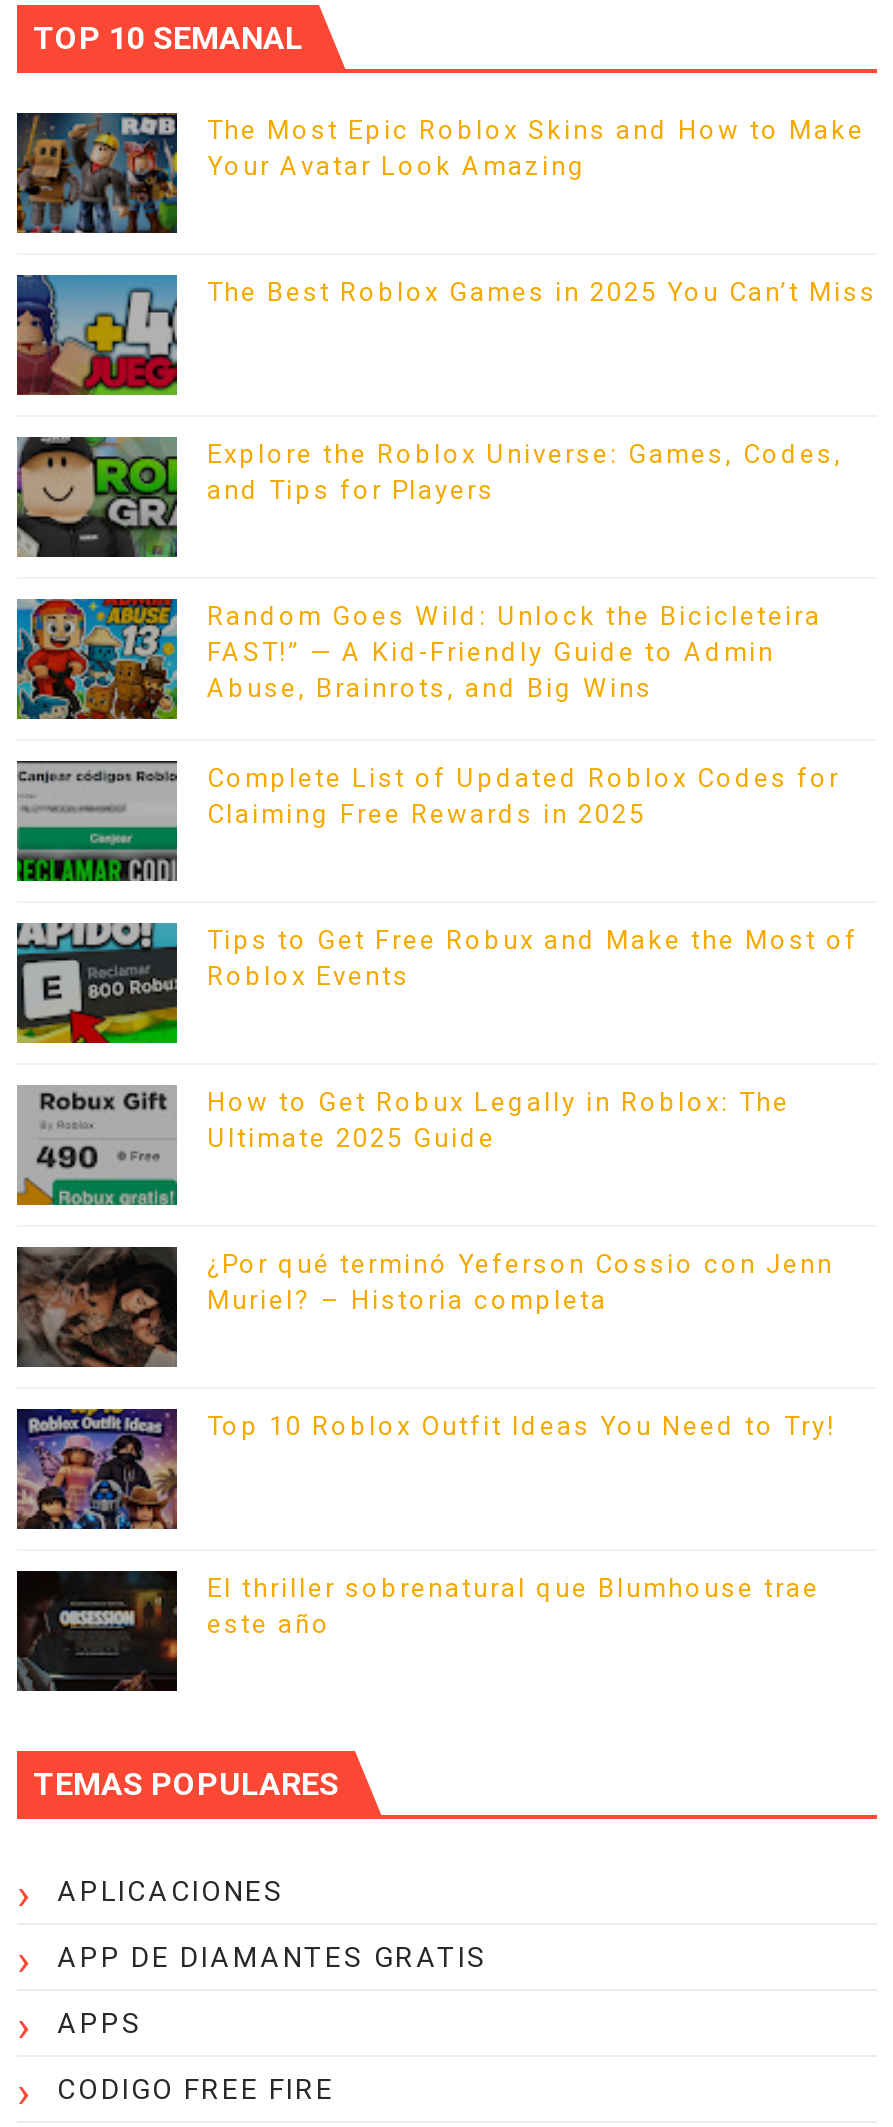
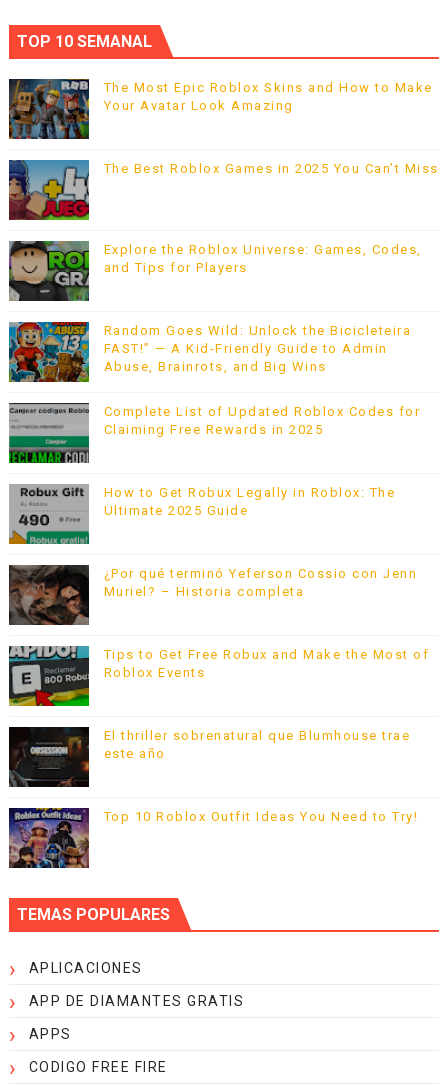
moved [17,921,858,1045] -> [8,645,429,707]: [image] | Tips to Get Free Robux and Make the Most of | Roblox Events
moved [15,1086,834,1371] -> [8,485,417,627]: [image] | How to Get Robux Legally in Roblox: The | Ultimate 2025 Guide | ¿Por qué terminó Yeferson Cossio con Jenn | Muriel? – Historia completa
moved [15,1407,836,1531] -> [8,807,418,869]: [image] | Top 10 Roblox Outfit Ideas You Need to Try!
moved [15,1569,820,1693] -> [8,726,410,788]: [image] | El thriller sobrenatural que Blumhouse trae | este año

